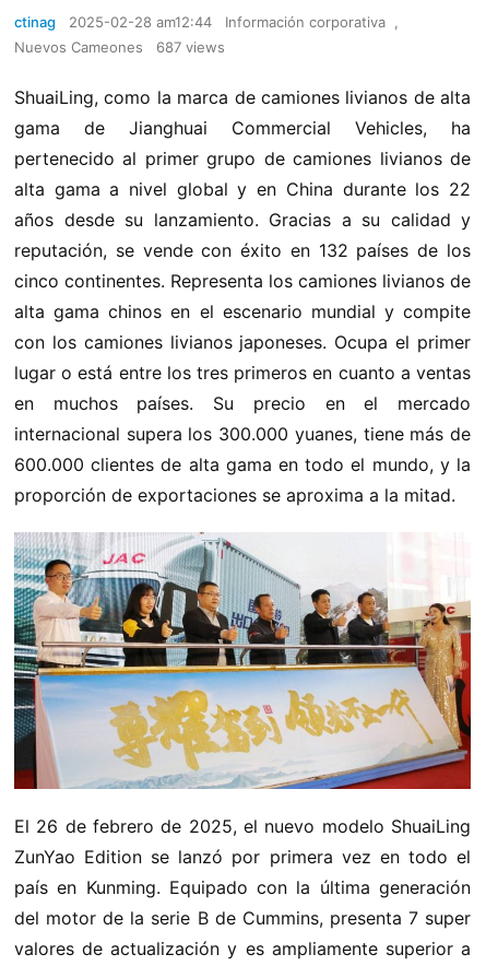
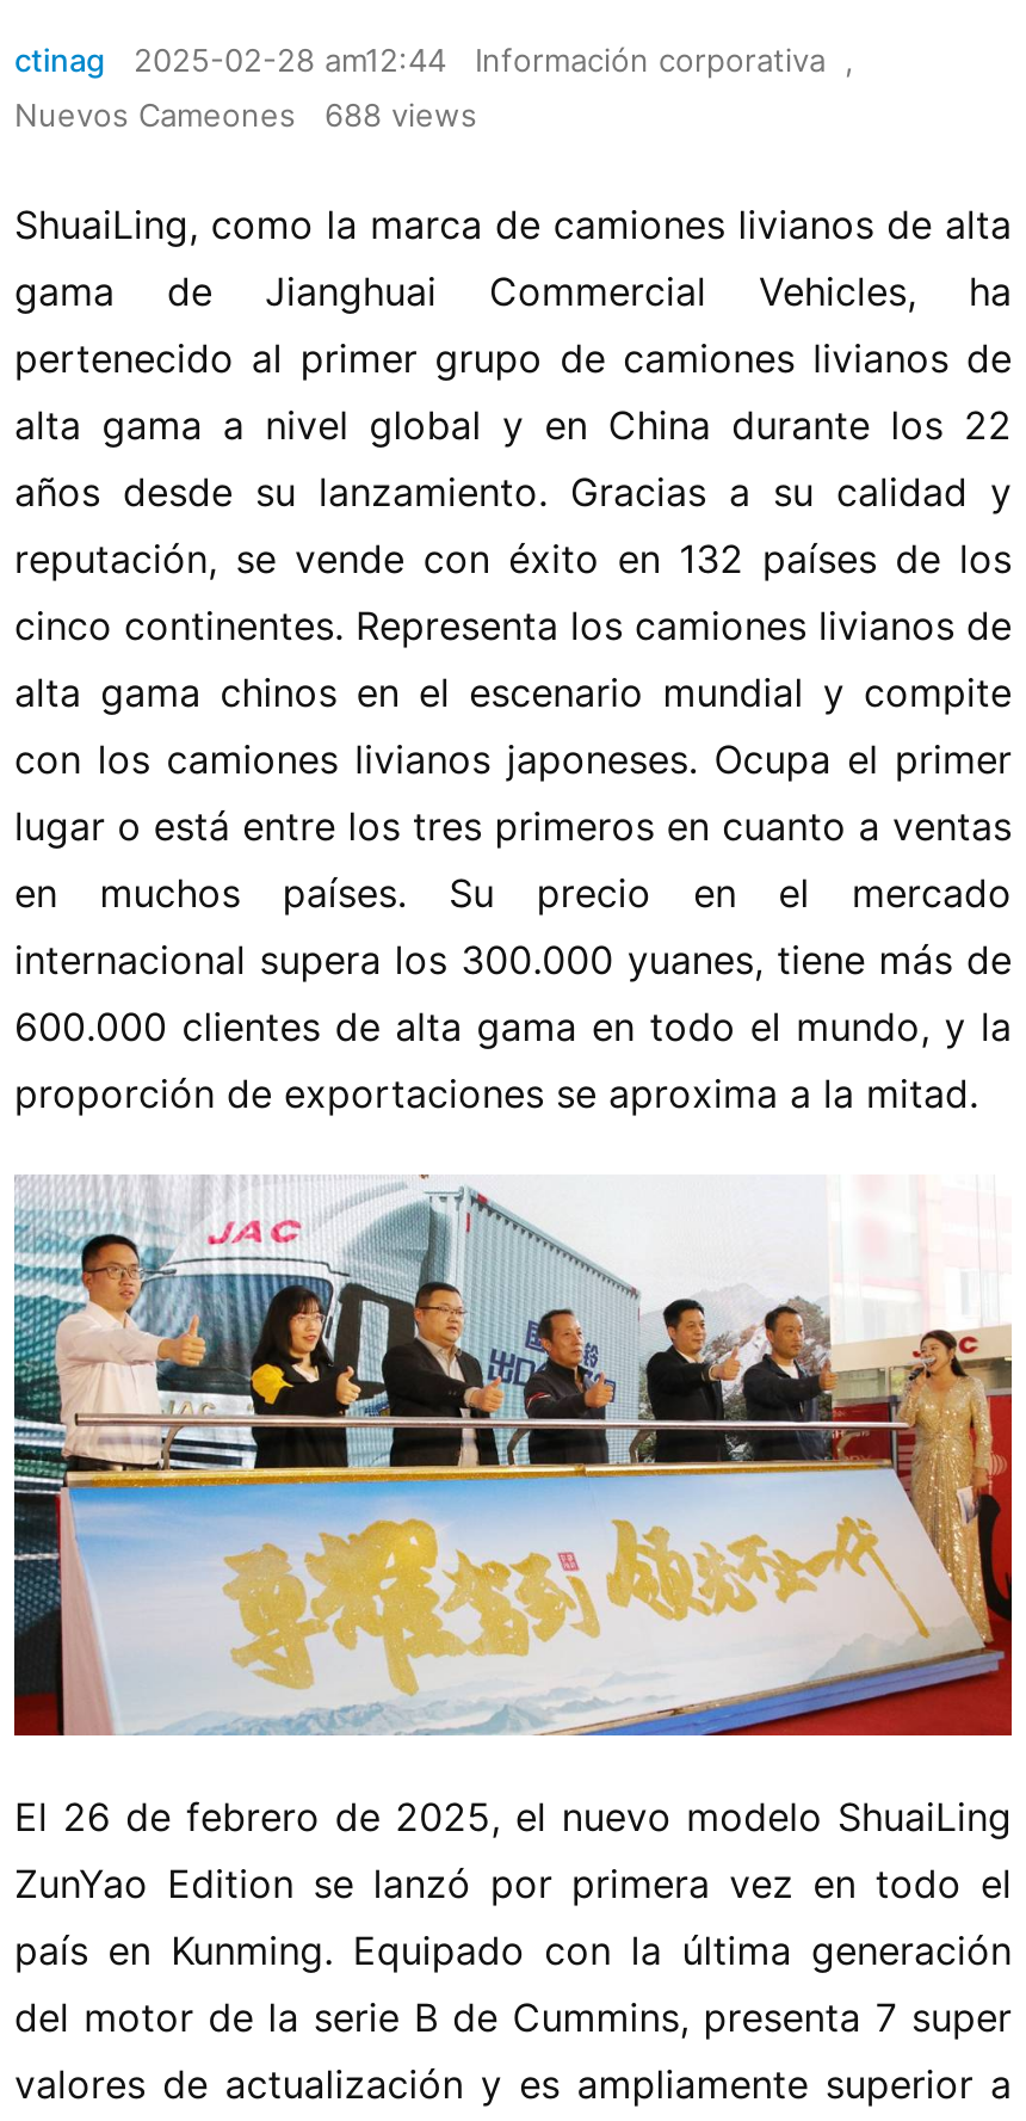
[14,38,225,56] Nuevos Cameones 687 views -> [14,95,477,134] Nuevos Cameones 688 views

